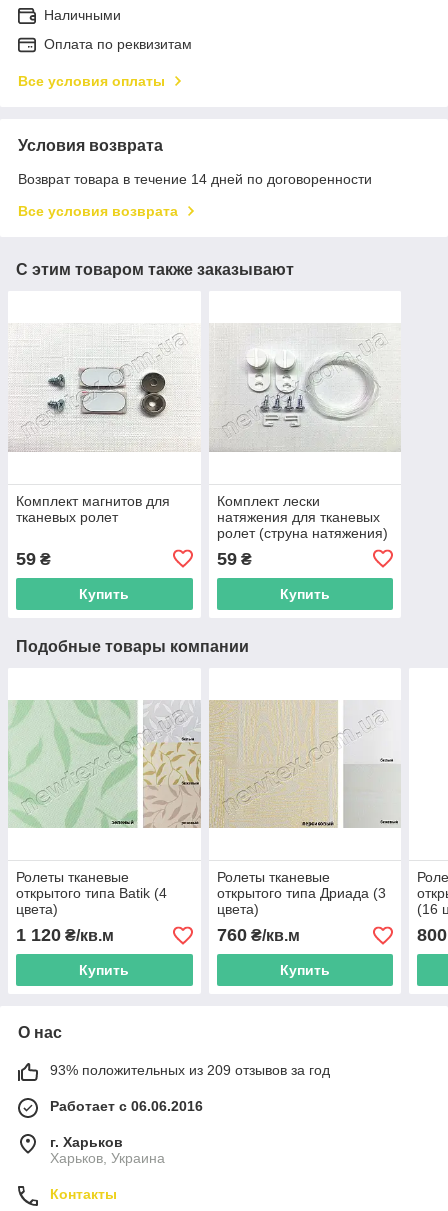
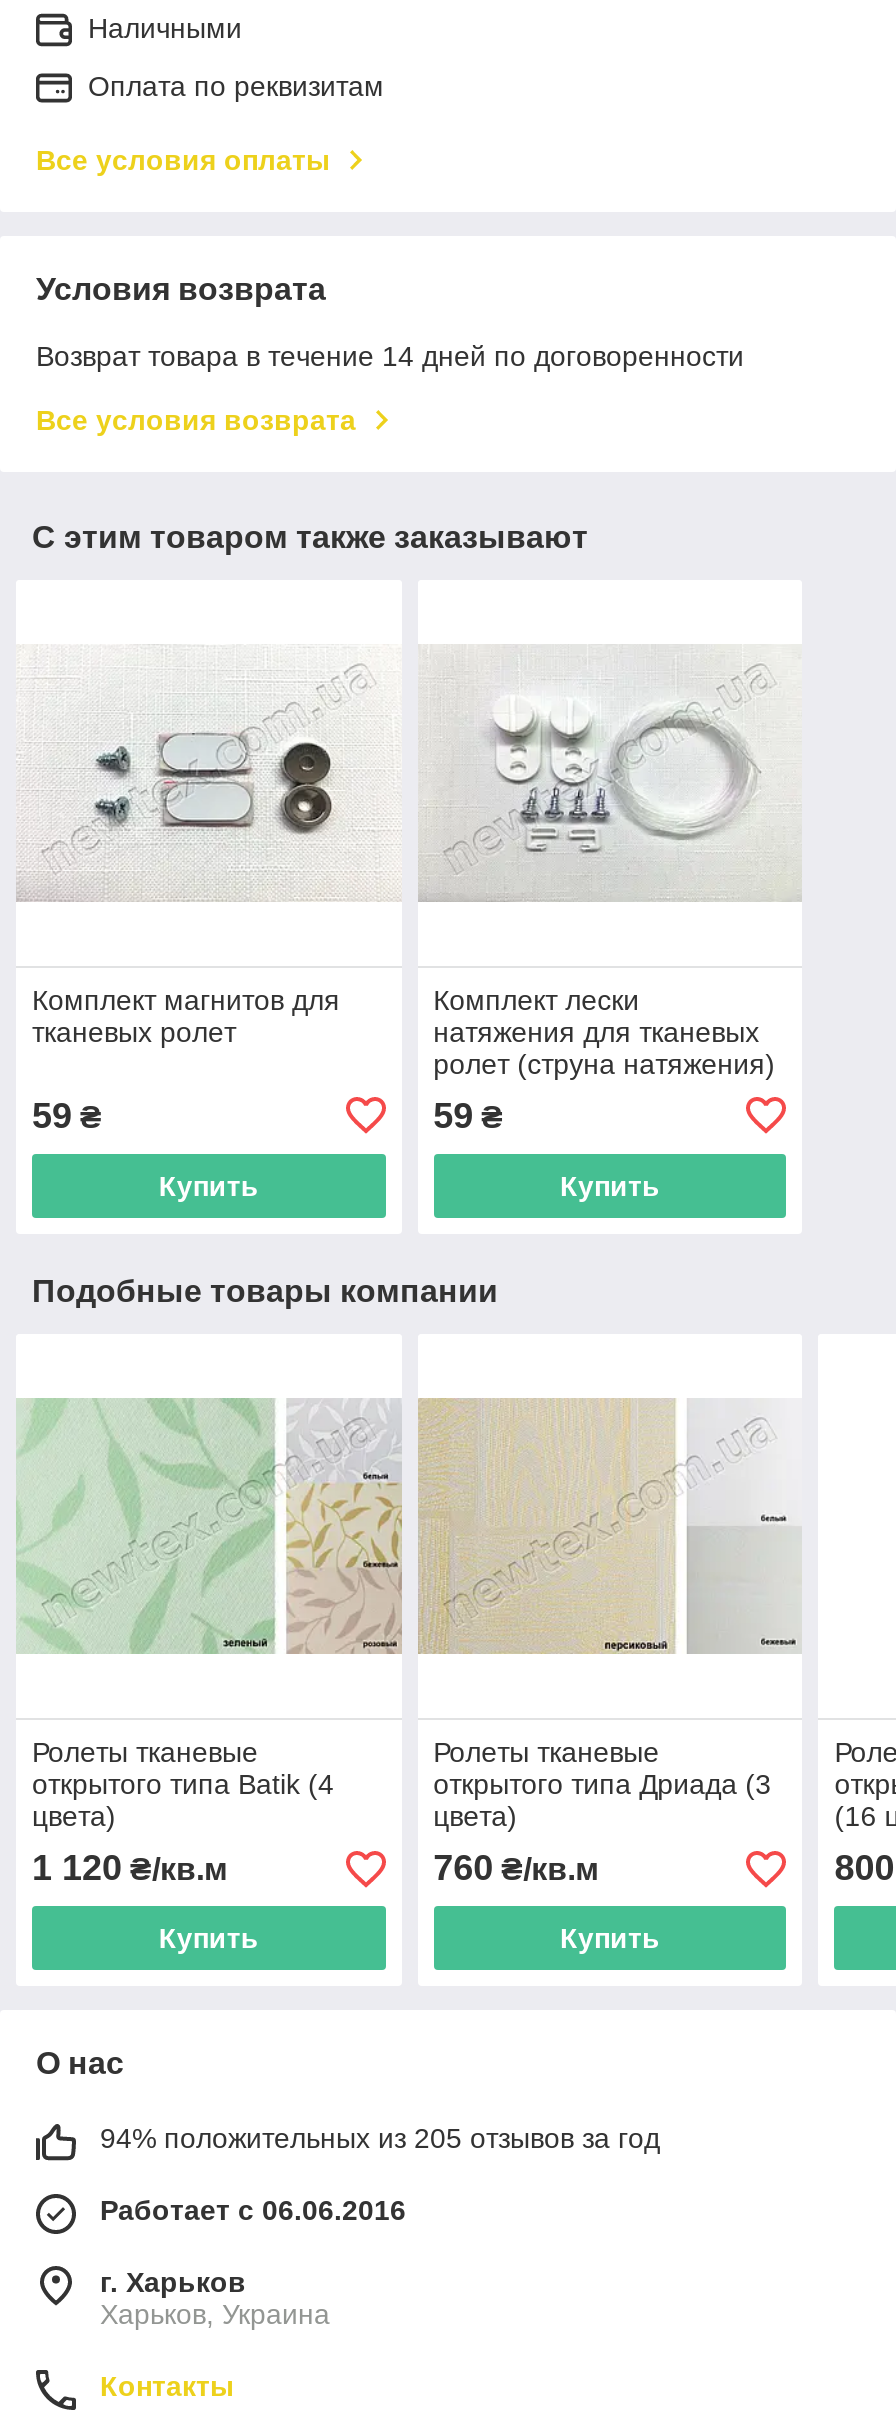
[50,1062,330,1078] 93% положительных из 209 отзывов за год -> [100,2123,660,2155] 94% положительных из 205 отзывов за год

